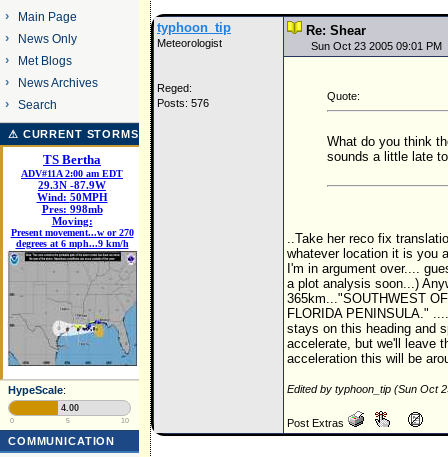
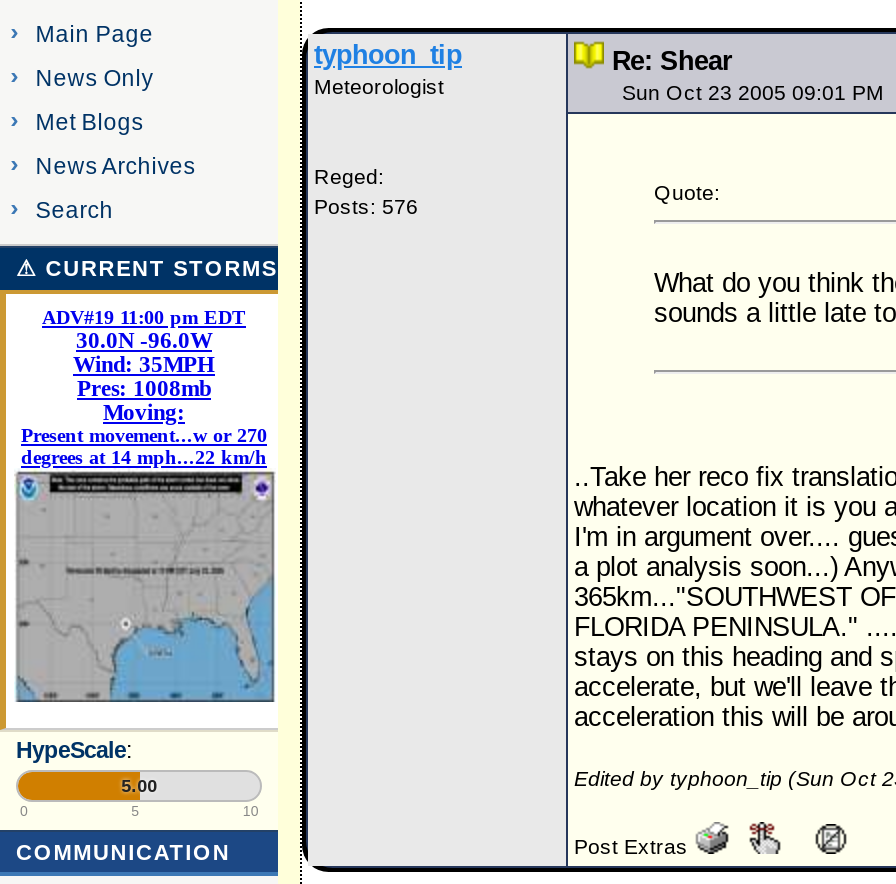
[21,153,123,215] TS Bertha | ADV#11A 2:00 am EDT | 29.3N-87.9W | Wind:50MPH | Pres:998mb -> [42,306,246,400] ADV#19 11:00 pm EDT | 30.0N-96.0W | Wind:35MPH | Pres:1008mb
[15,238,128,249] degrees at 6 mph...9 km/h -> [21,446,267,468] degrees at 14 mph...22 km/h
[53,293,137,339] [image] -> [66,566,272,654] [image]
[61,403,79,413] 4.00 -> [121,776,157,796] 5.00

